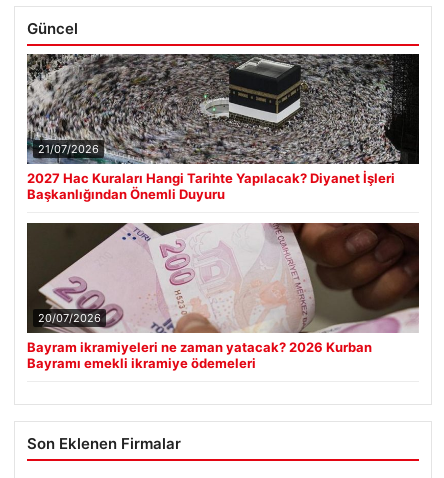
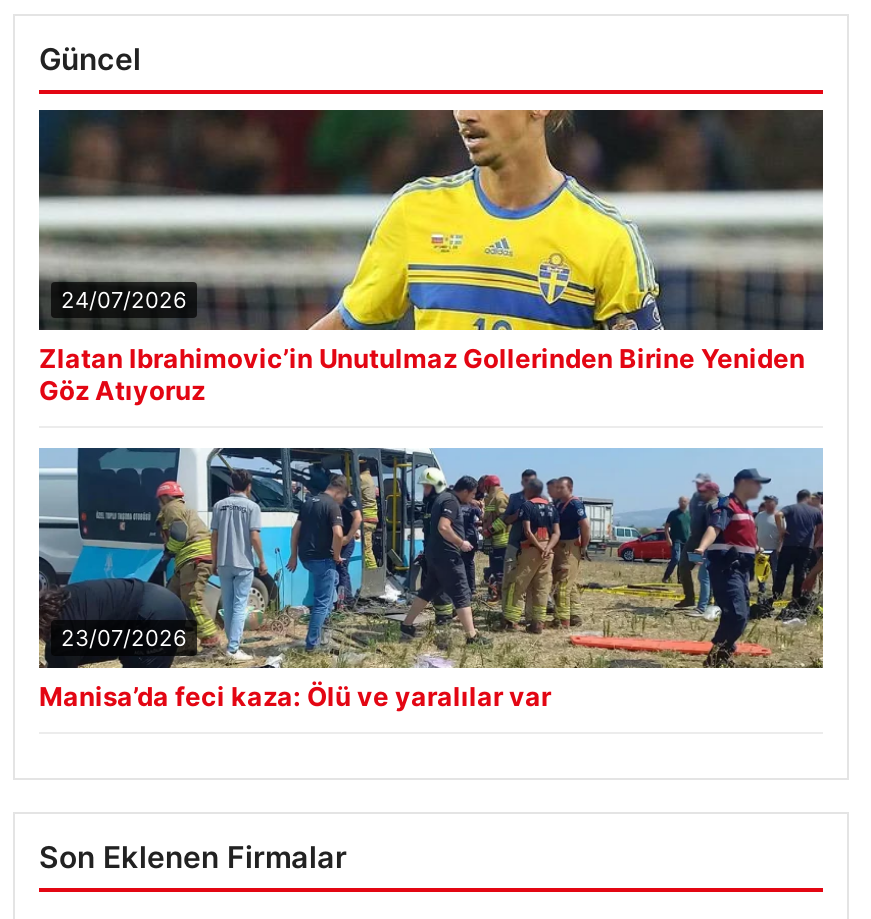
[26,53,420,162] [image] | 21/07/2026 -> [39,108,825,326] [image] | 24/07/2026
[27,170,395,202] 2027 Hac Kuraları Hangi Tarihte Yapılacak? Diyanet İşleri | Başkanlığından Önemli Duyuru -> [39,342,805,406] Zlatan Ibrahimovic’in Unutulmaz Gollerinden Birine Yeniden | Göz Atıyoruz
[26,222,420,333] [image] | 20/07/2026 -> [37,446,825,670] [image] | 23/07/2026
[27,339,372,371] Bayram ikramiyeleri ne zaman yatacak? 2026 Kurban | Bayramı emekli ikramiye ödemeleri -> [39,680,551,712] Manisa’da feci kaza: Ölü ve yaralılar var

